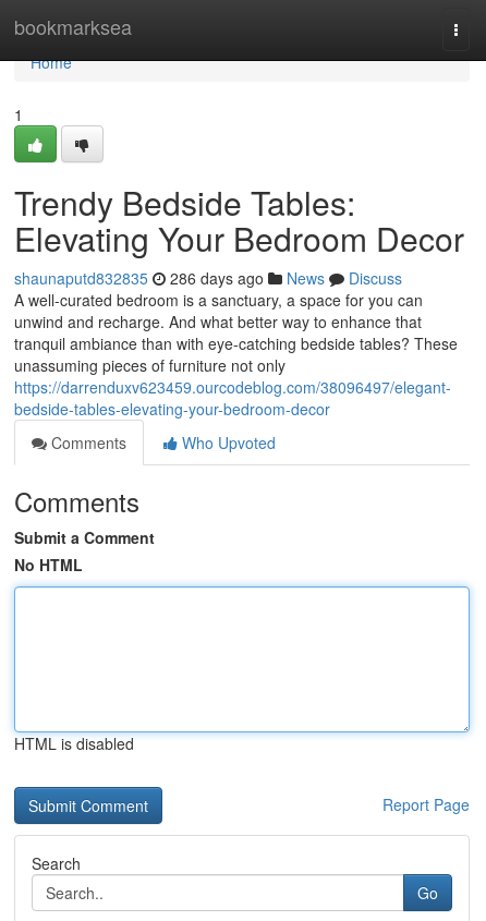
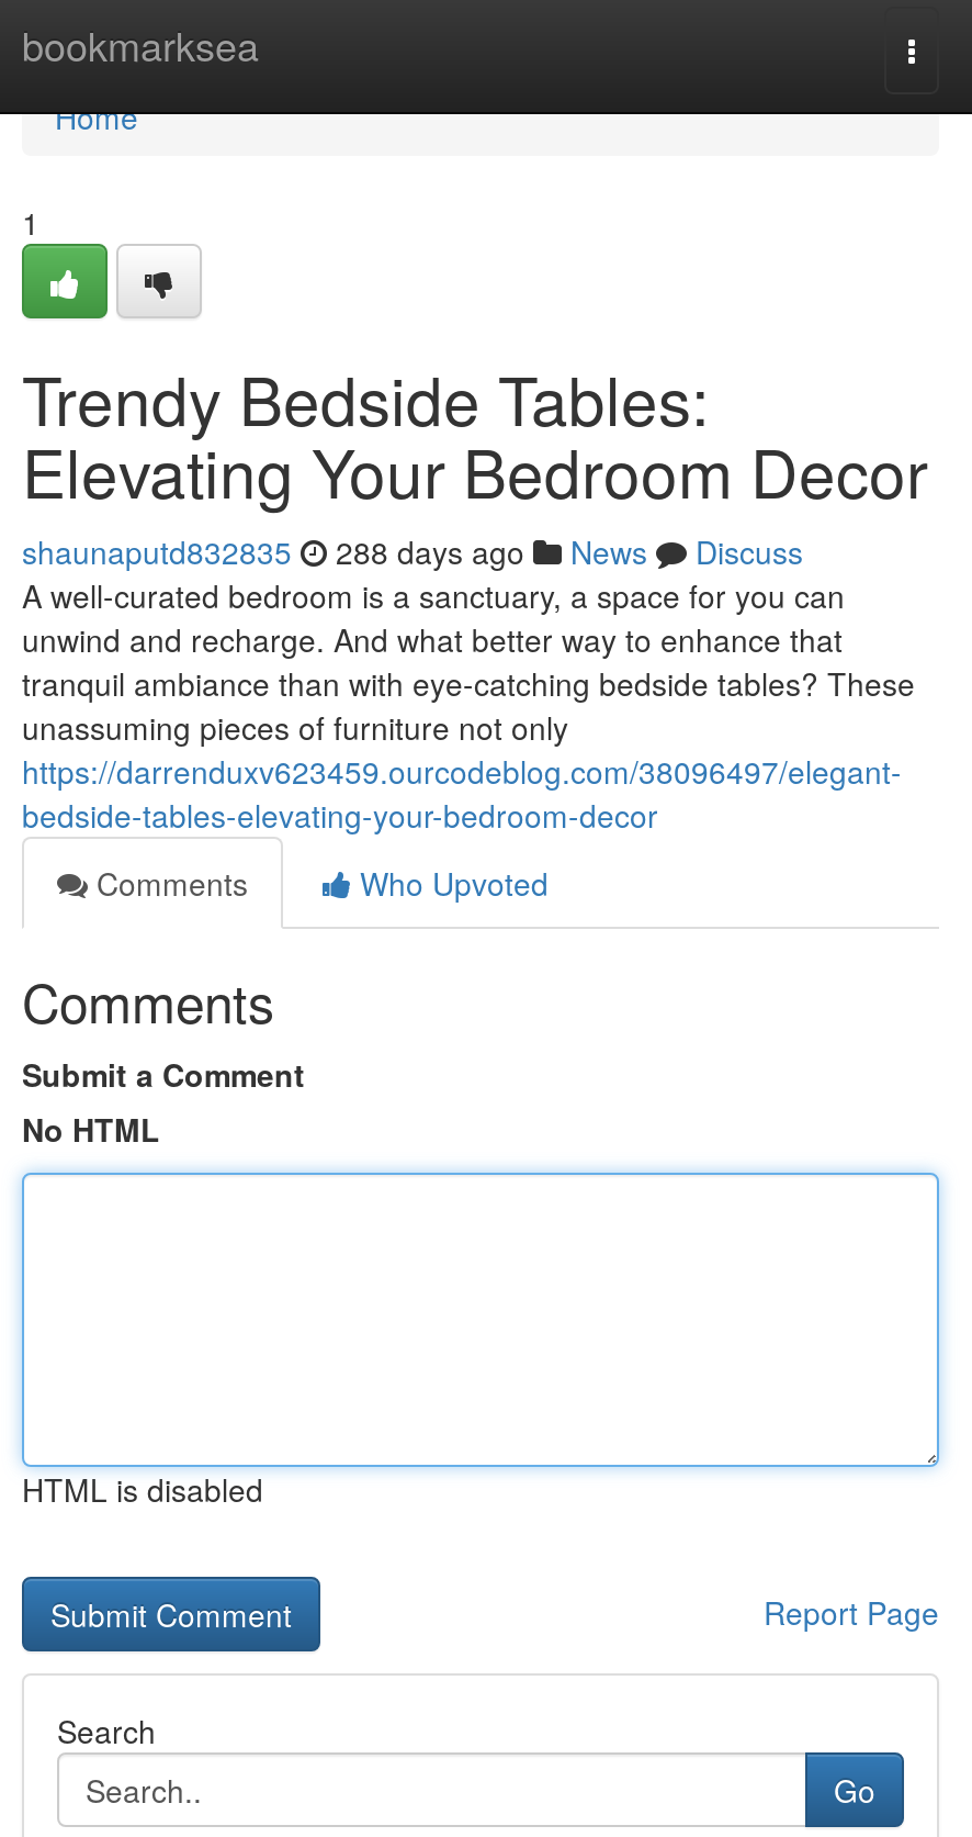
[14,267,402,289] shaunaputd832835 286 days ago News Discuss -> [22,529,803,573] shaunaputd832835 288 days ago News Discuss

